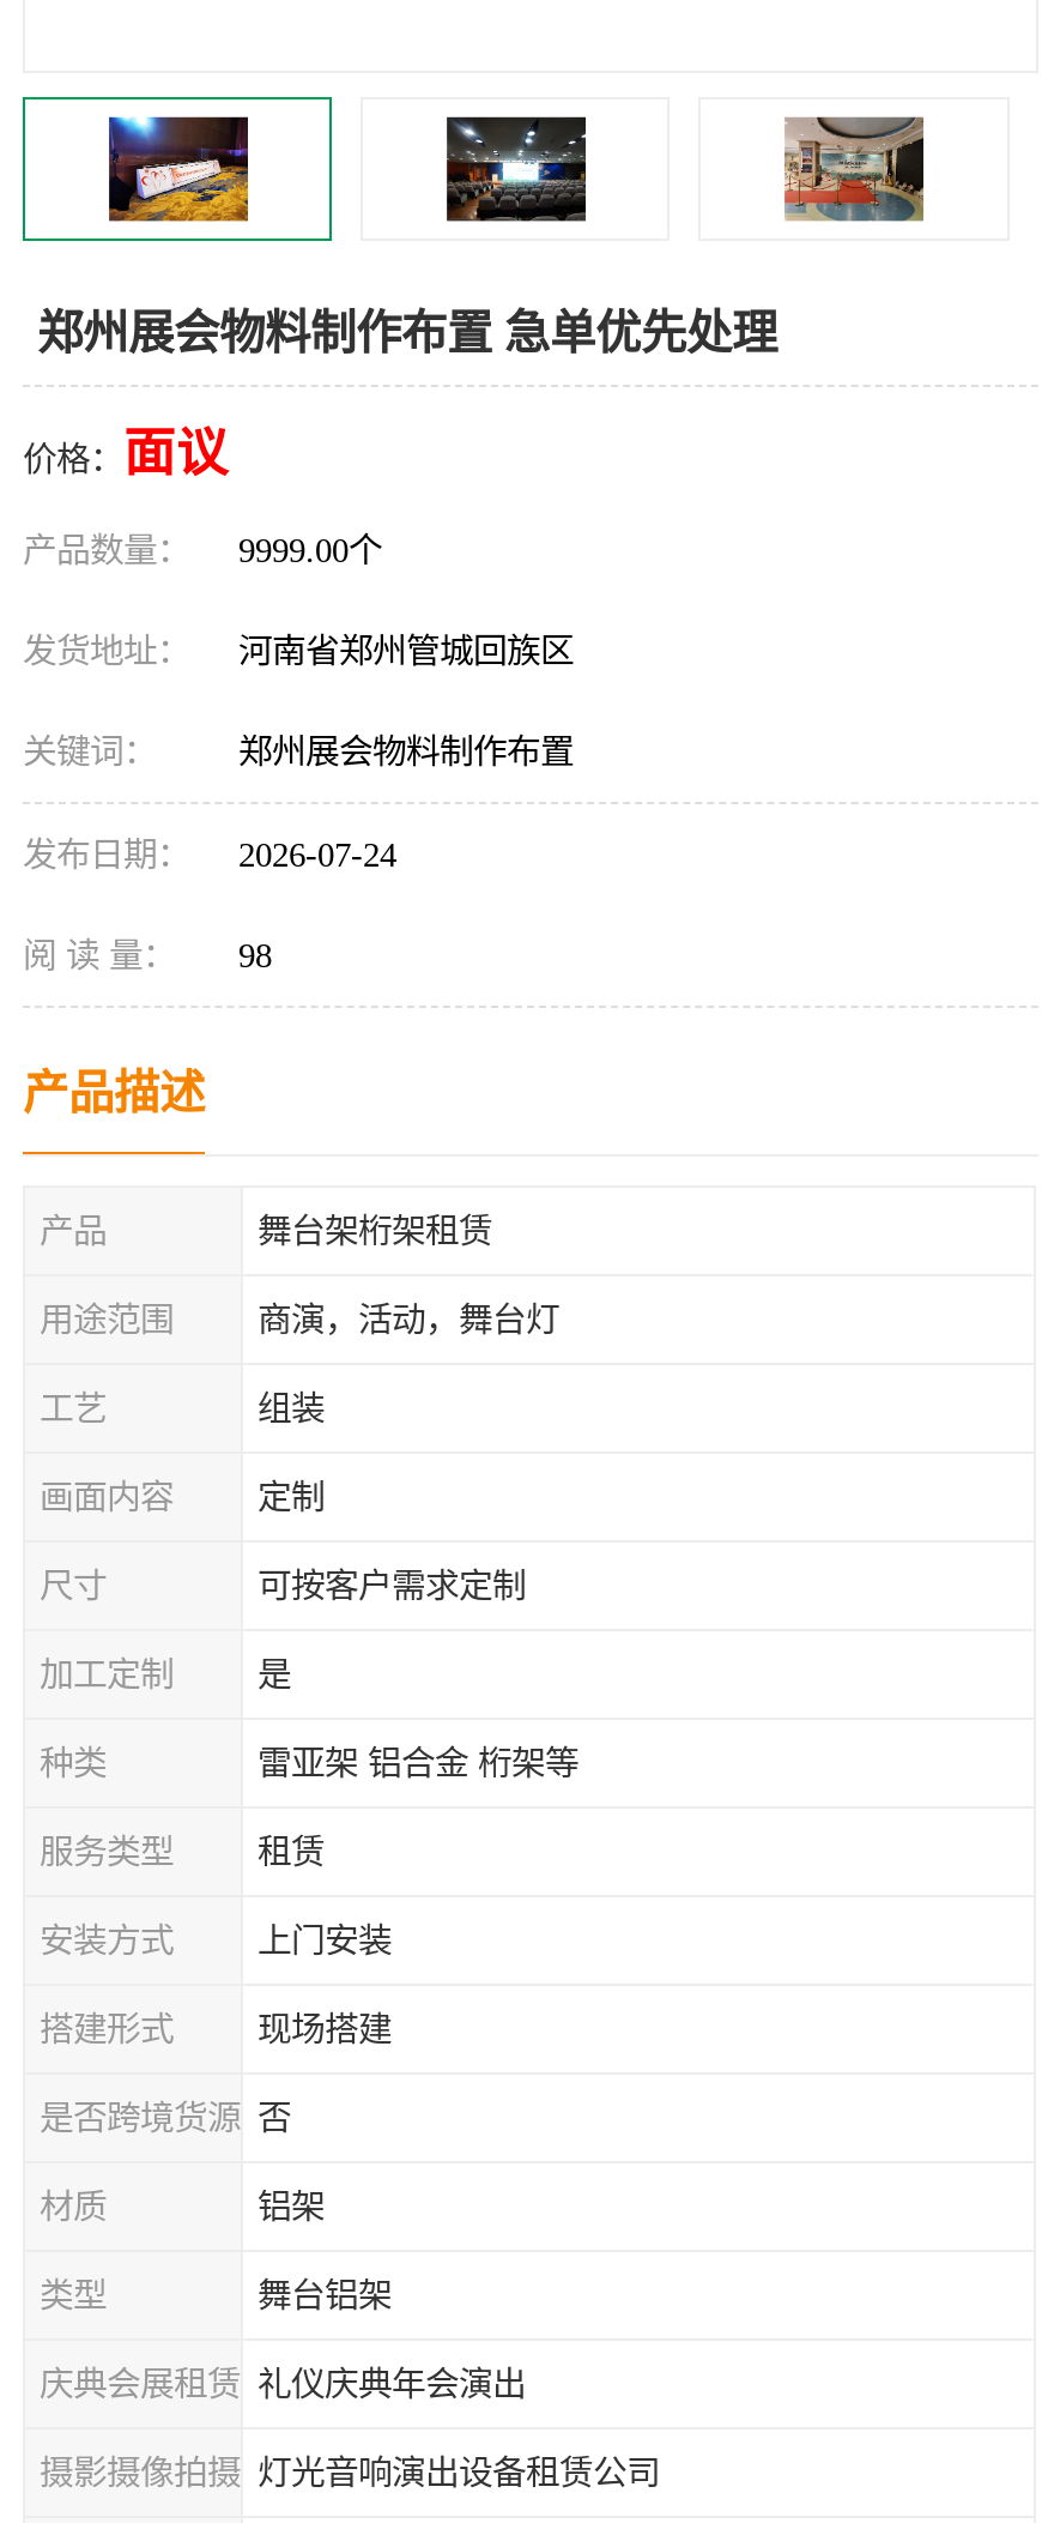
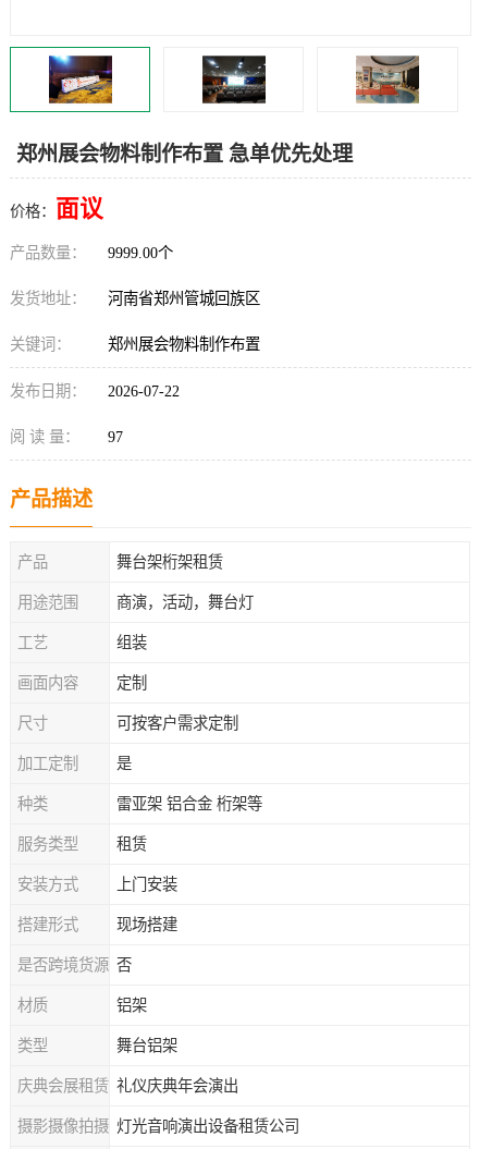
[23,835,396,874] 发布日期： 2026-07-24 -> [10,382,180,400] 发布日期： 2026-07-22
[23,936,272,974] 阅 读 量： 98 -> [10,428,123,445] 阅 读 量： 97

